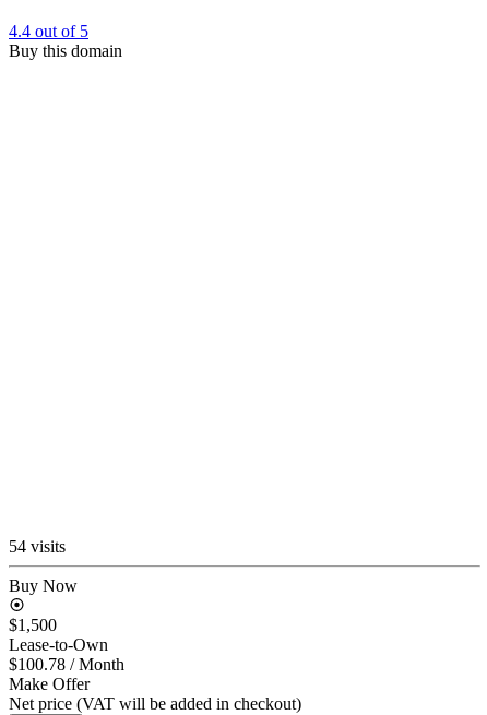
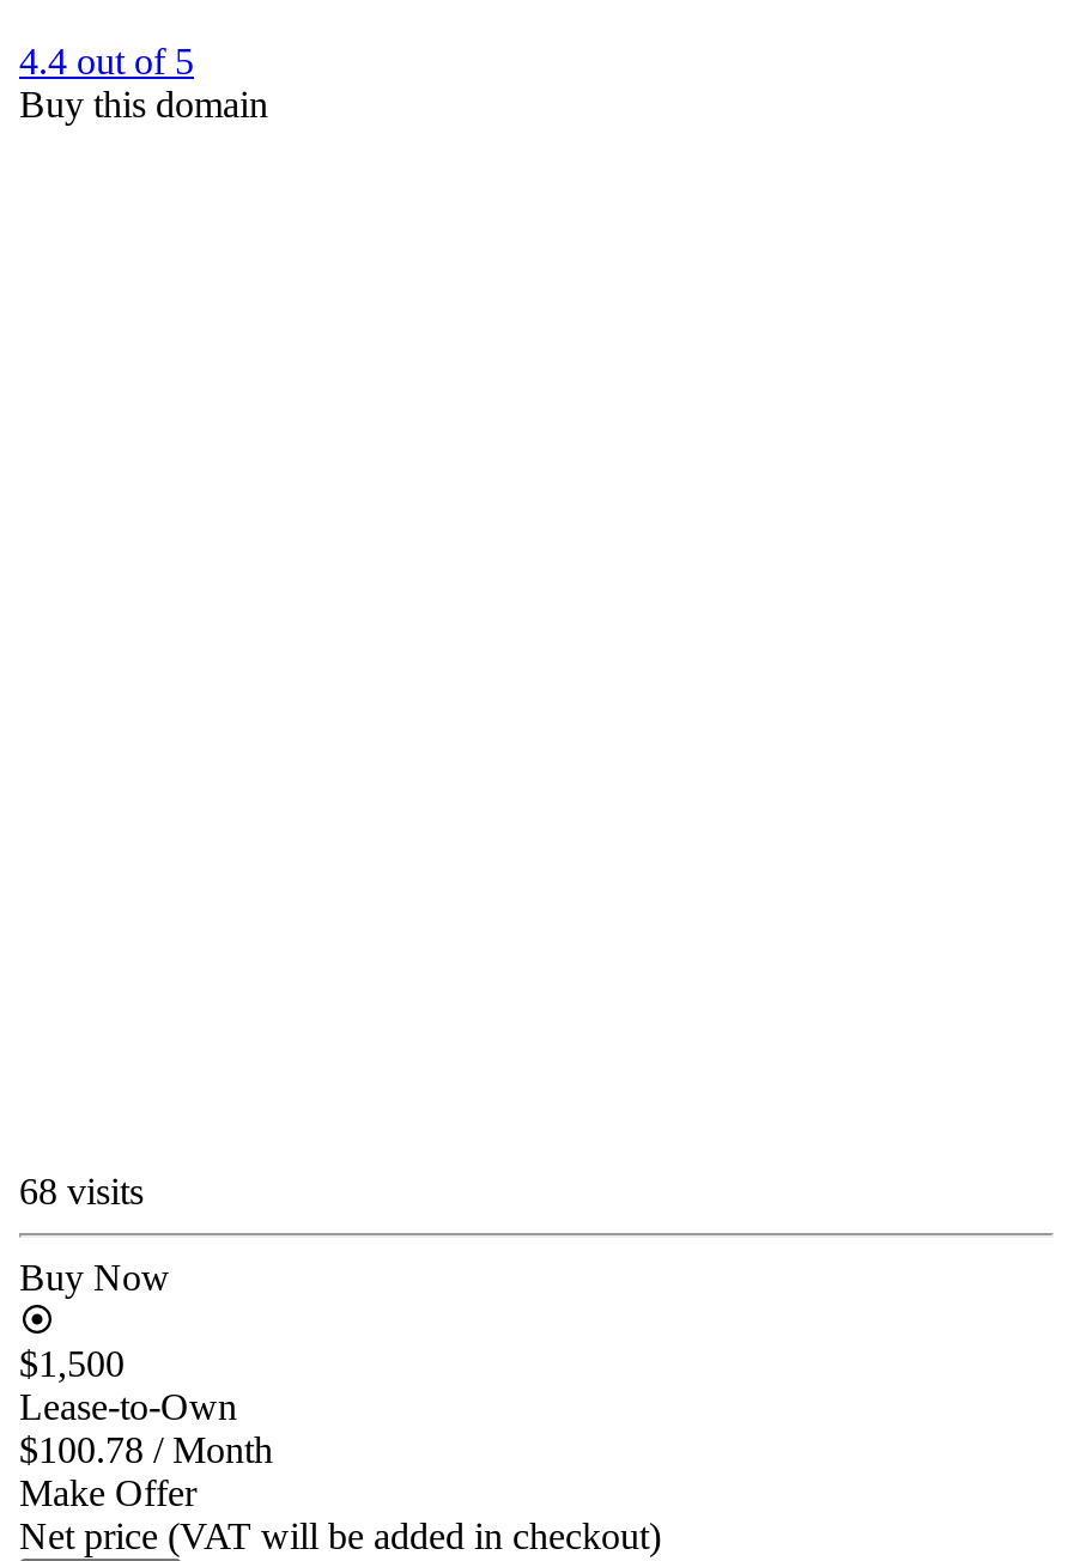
[9,537,66,555] 54 visits -> [19,1170,144,1210] 68 visits

